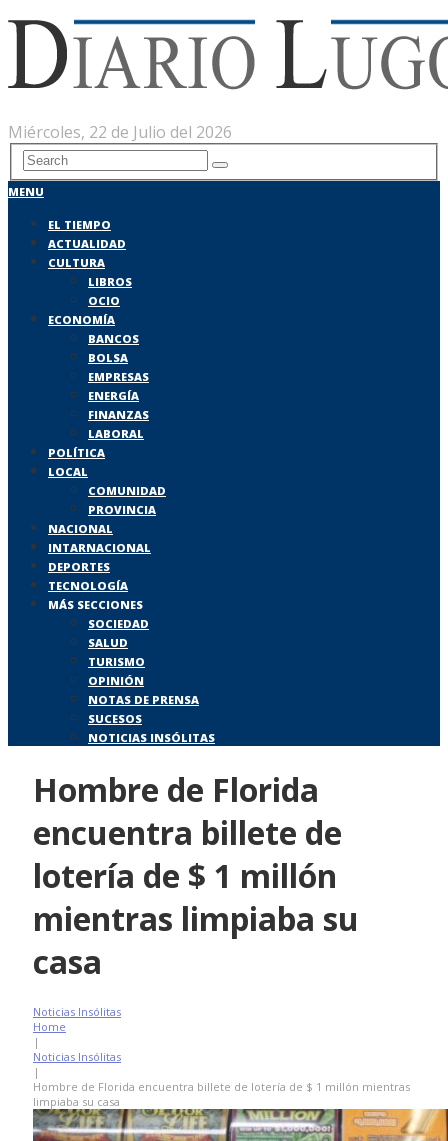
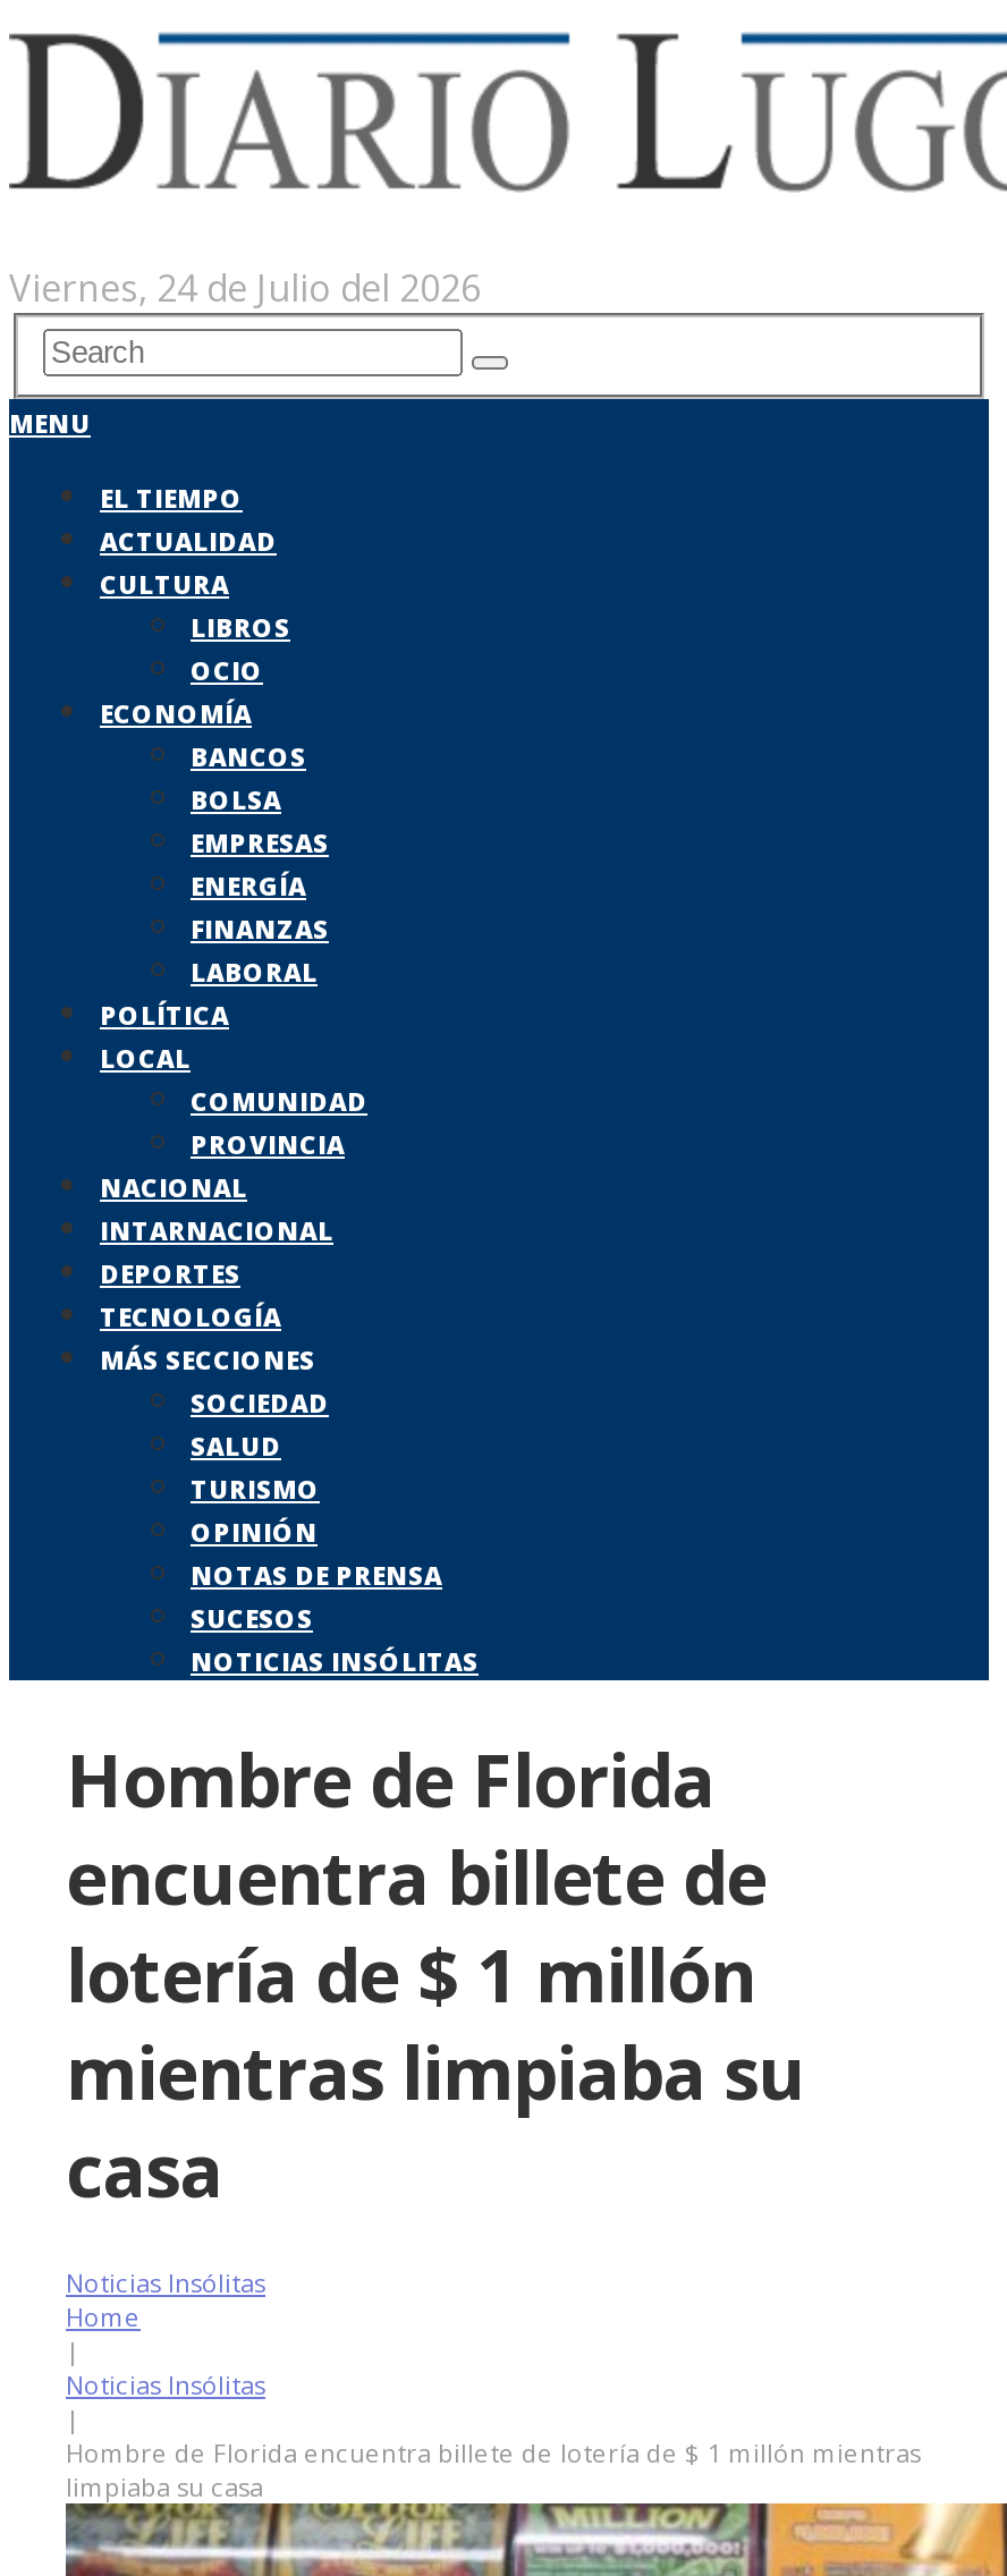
[8,121,232,143] Miércoles, 22 de Julio del 2026 -> [9,263,481,312] Viernes, 24 de Julio del 2026

